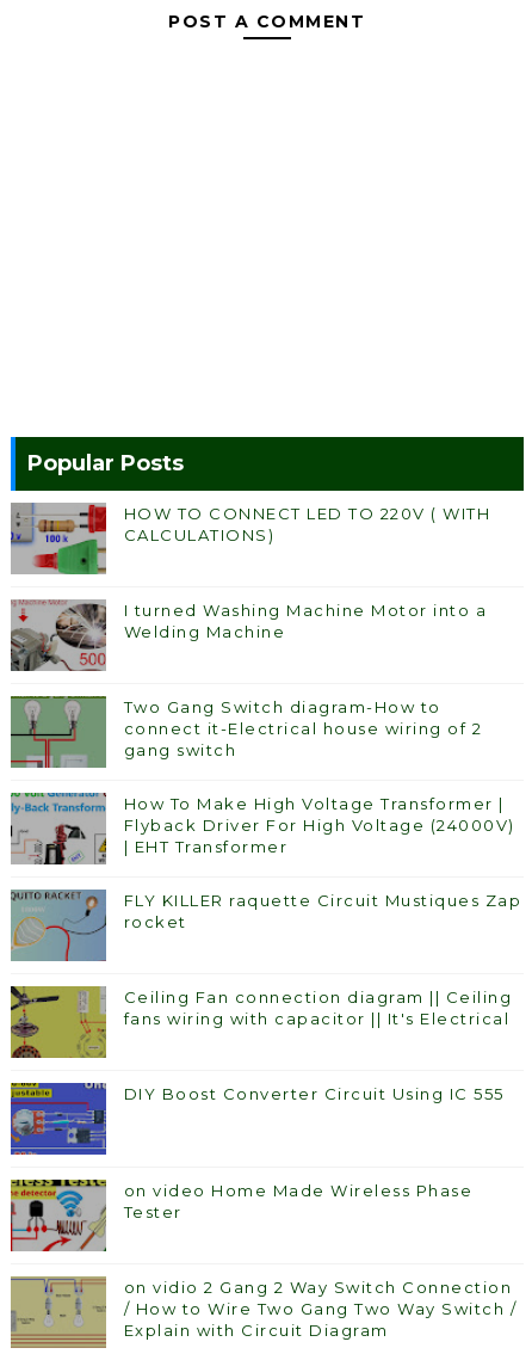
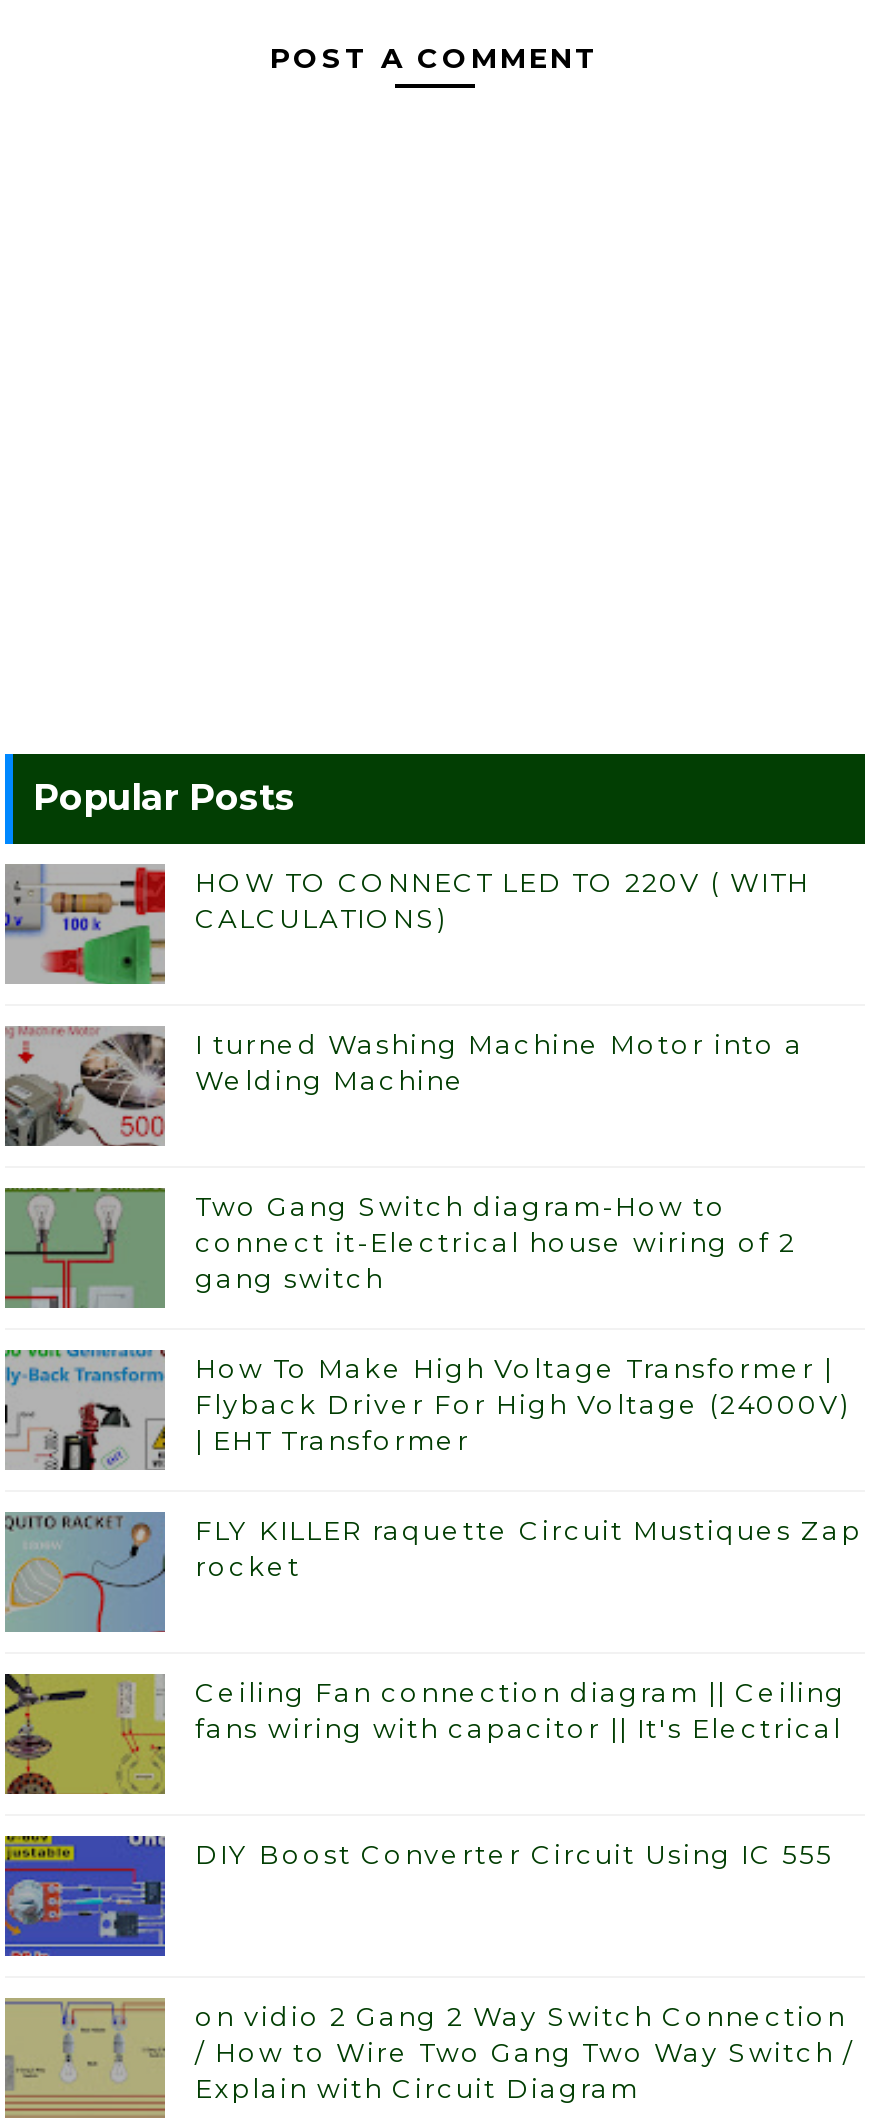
[10,1180,473,1253] [image] | on video Home Made Wireless Phase | Tester -> none

